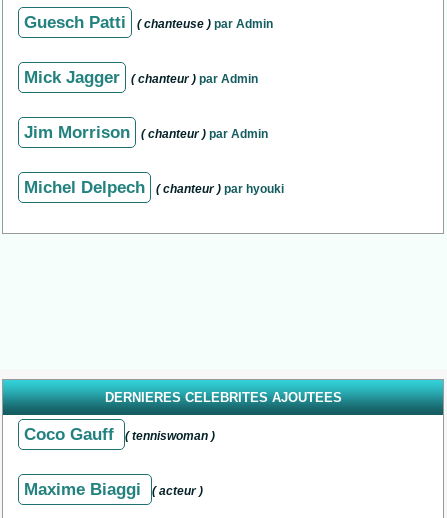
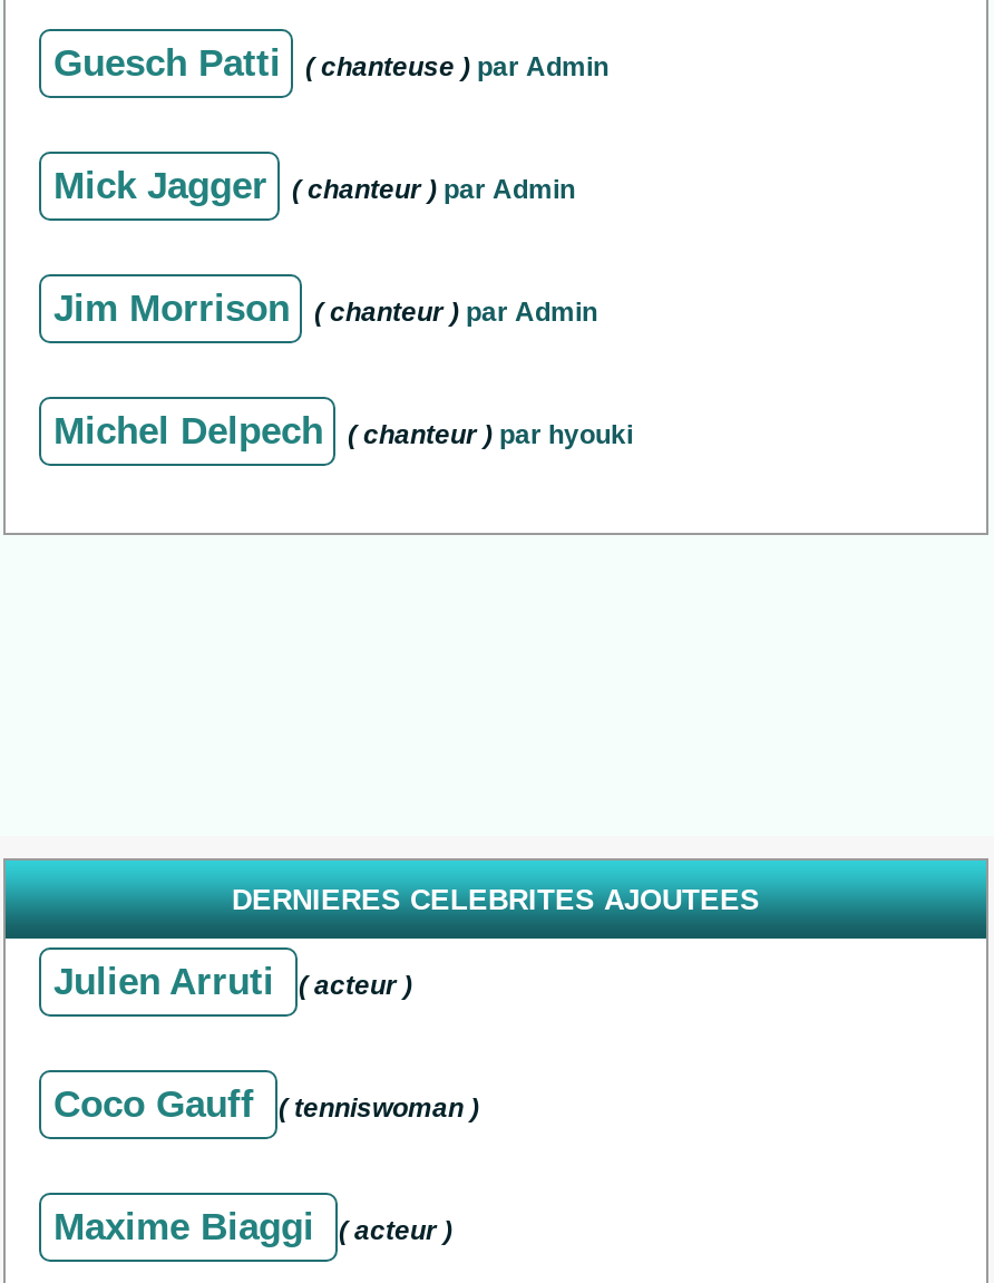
none -> [53,961,412,1003] Julien Arruti ( acteur )

